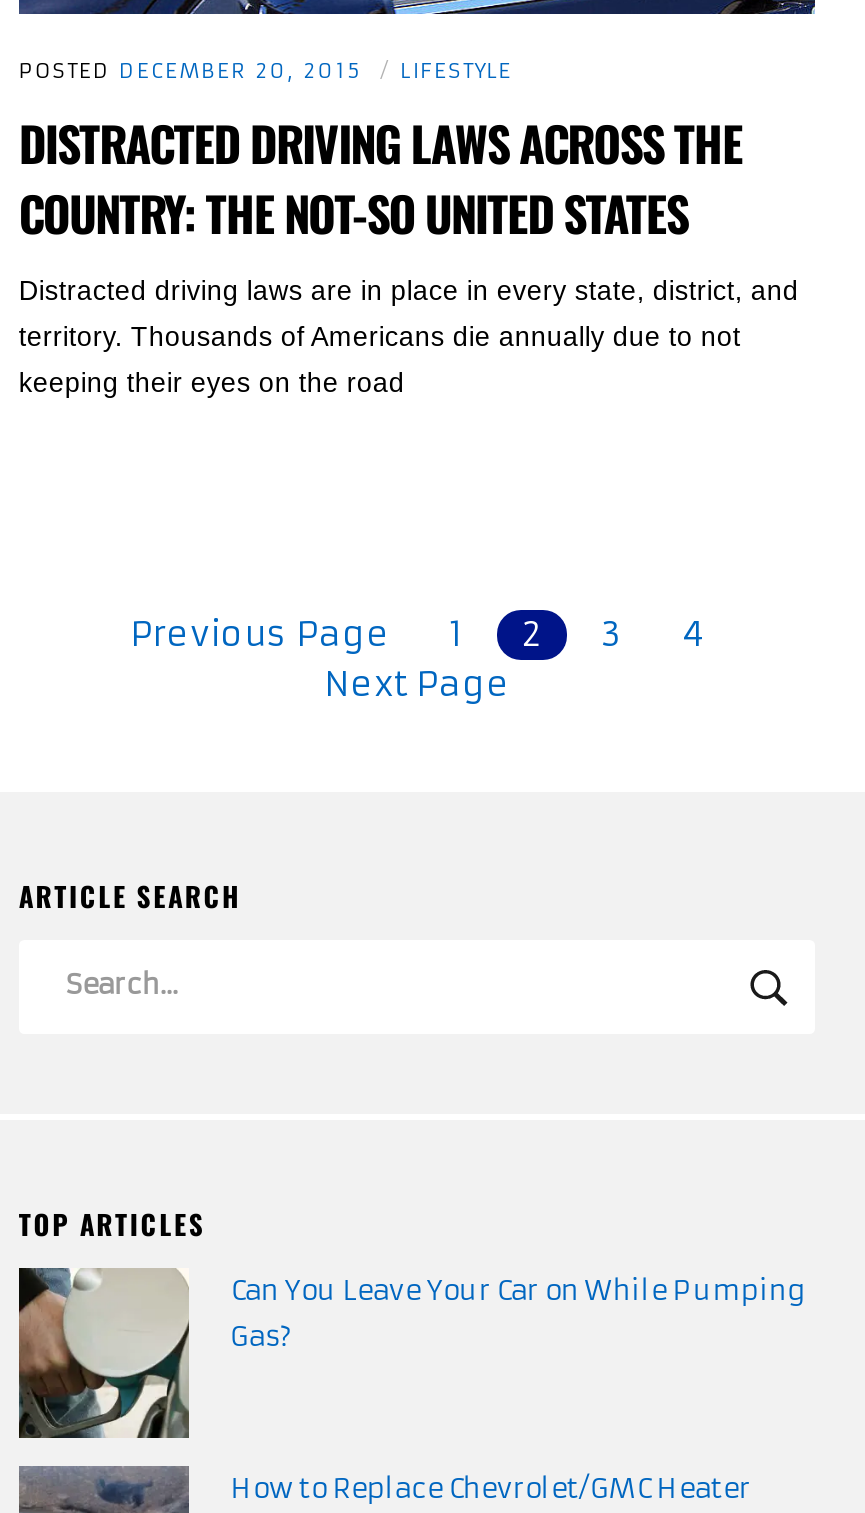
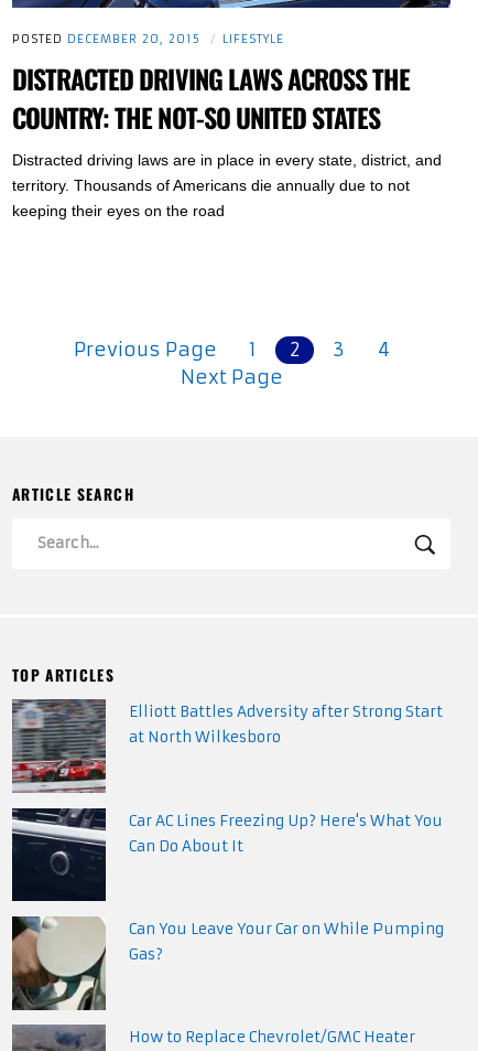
none -> [11,698,443,793] [image] | Elliott Battles Adversity after Strong Start | at North Wilkesboro
none -> [12,808,443,902] [image] | Car AC Lines Freezing Up? Here's What You | Can Do About It

